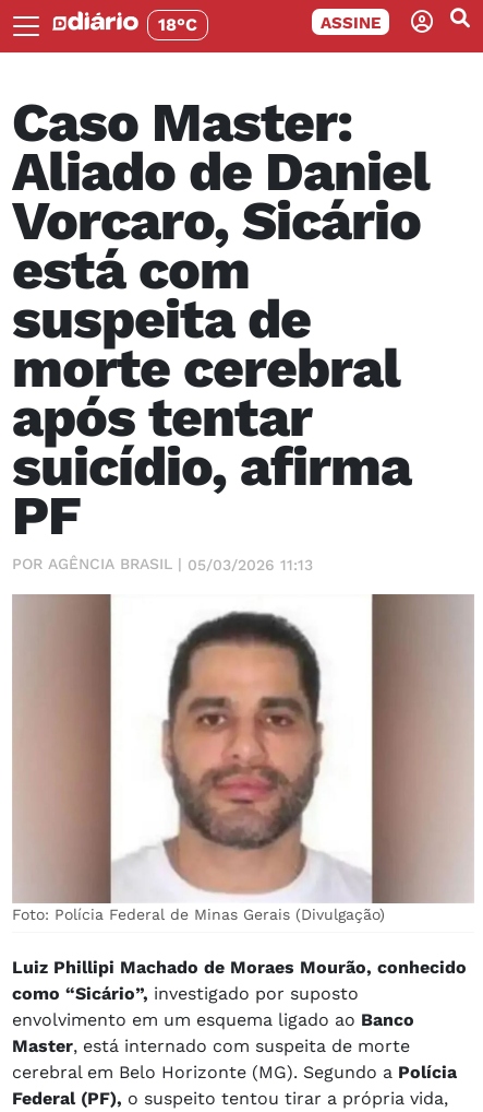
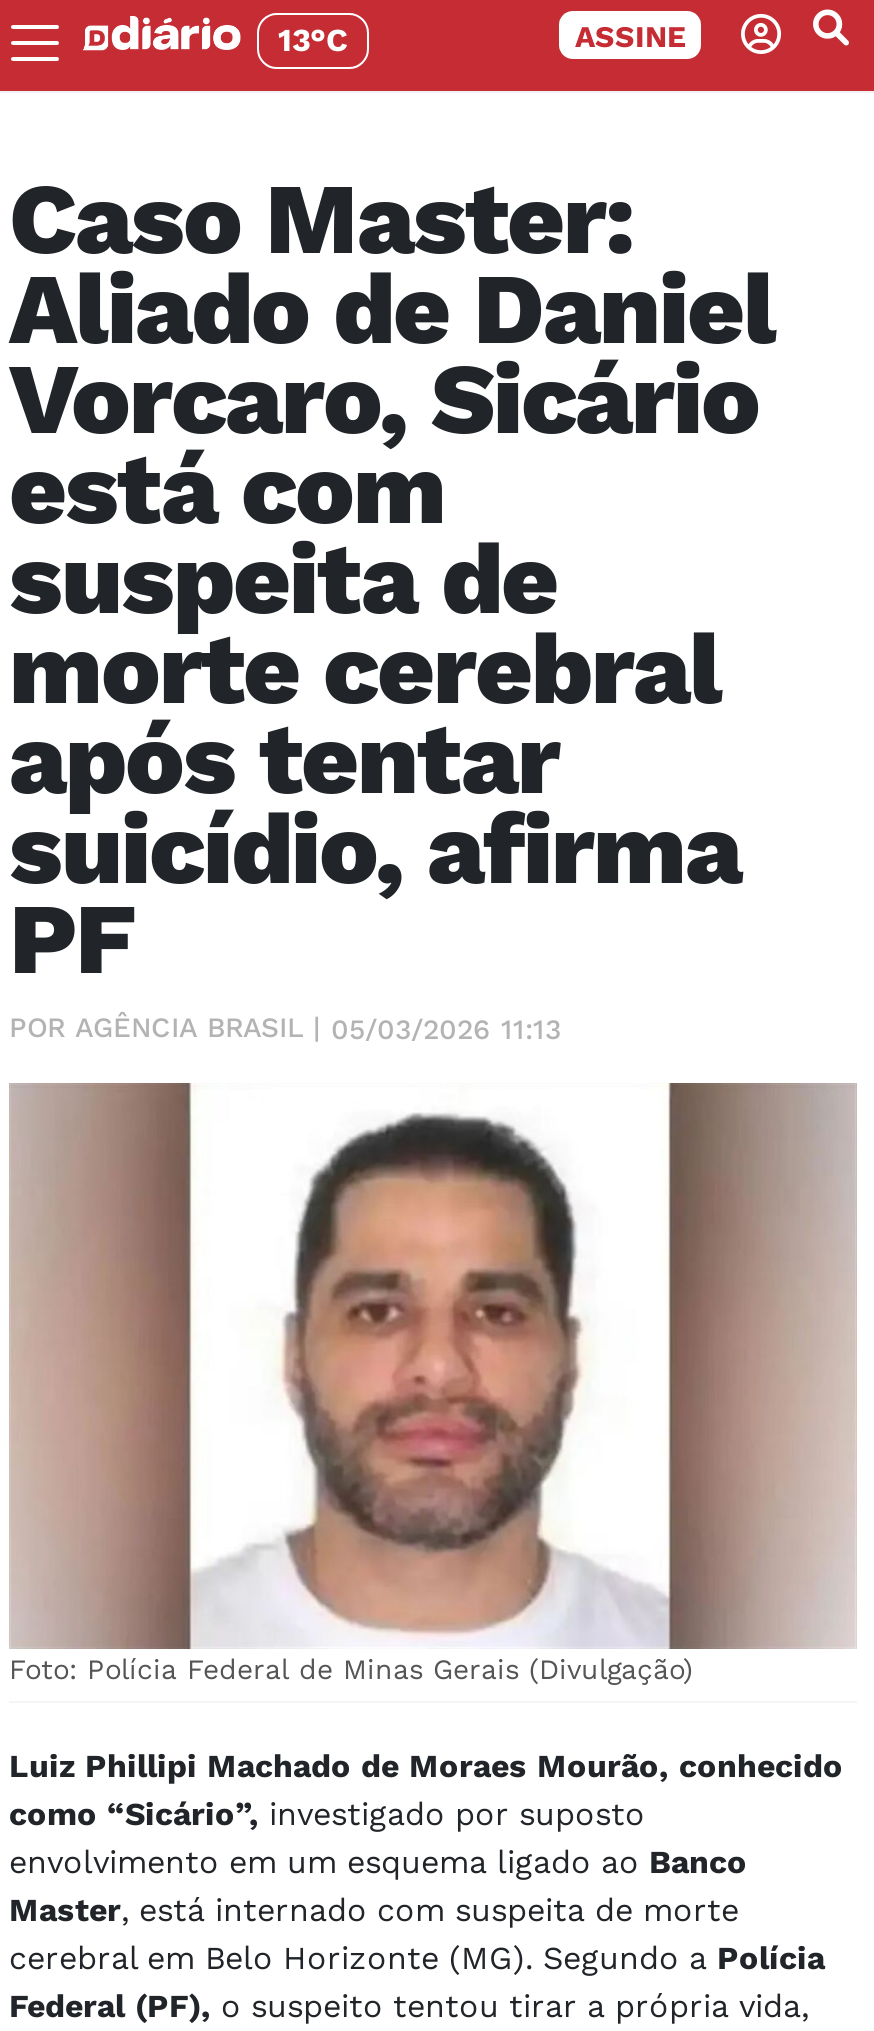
[158,14,197,35] 18°C -> [278,21,348,59] 13°C

